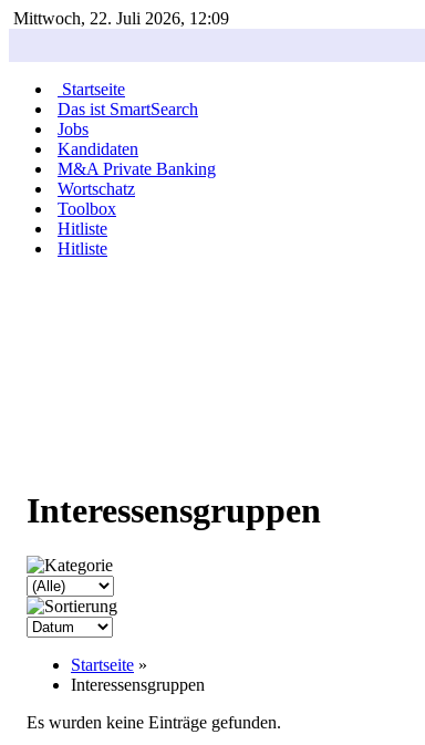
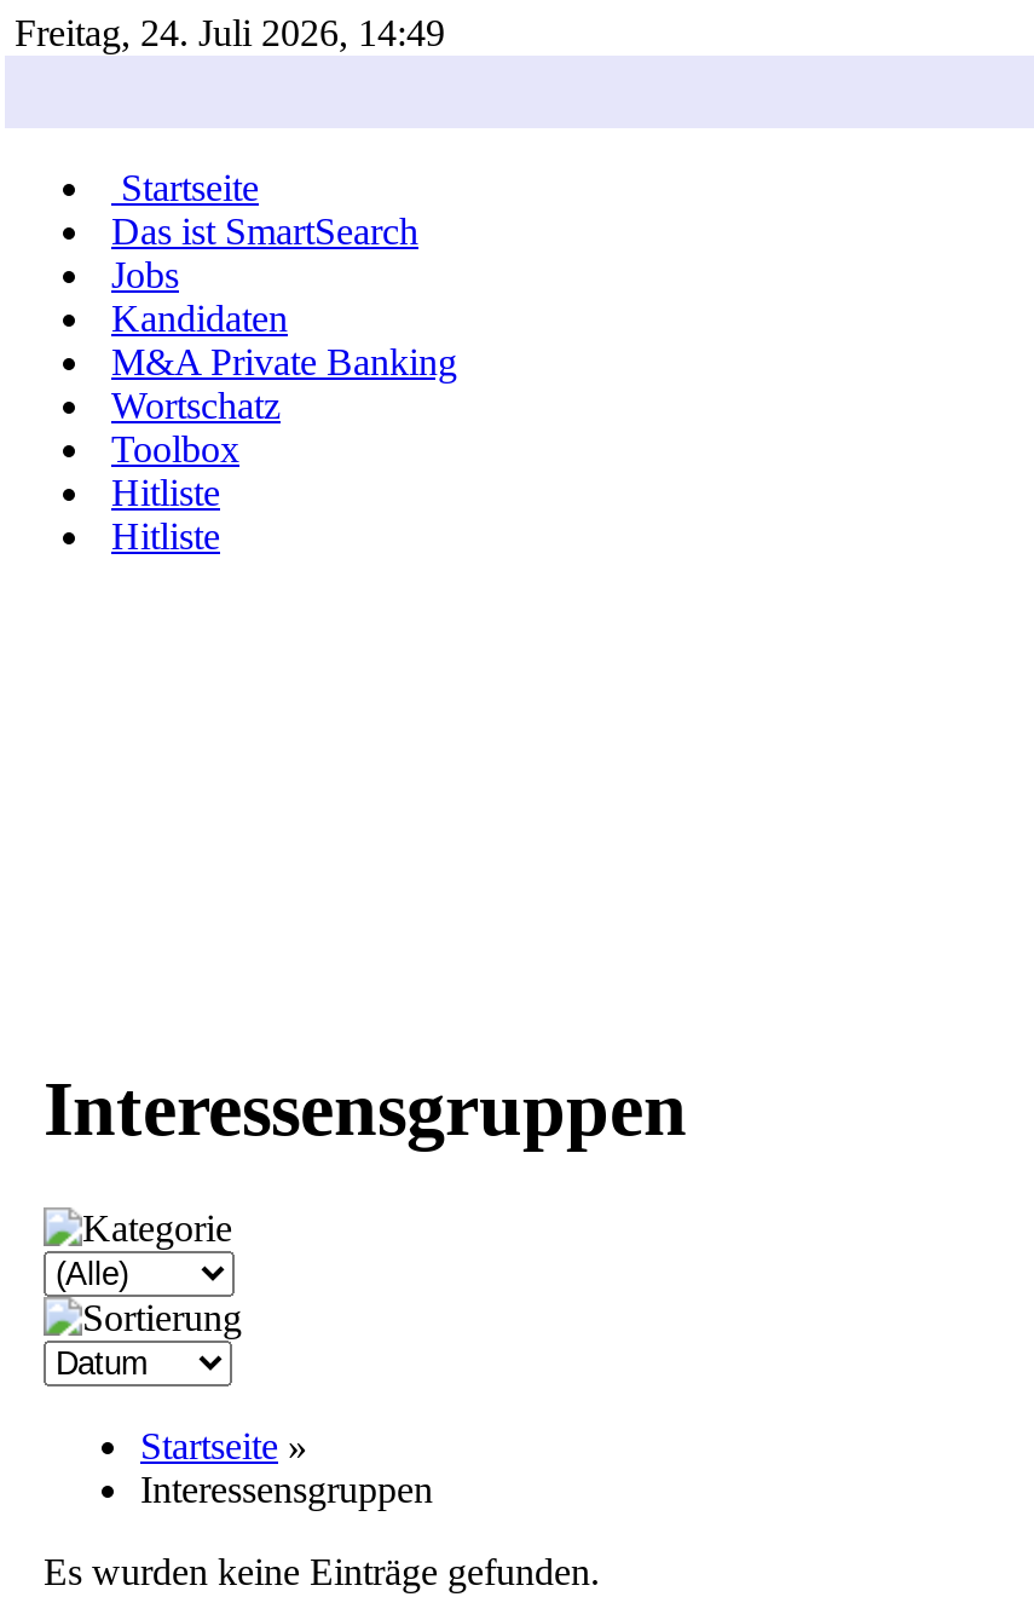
[13,9,229,28] Mittwoch, 22. Juli 2026, 12:09 -> [15,12,445,53] Freitag, 24. Juli 2026, 14:49

